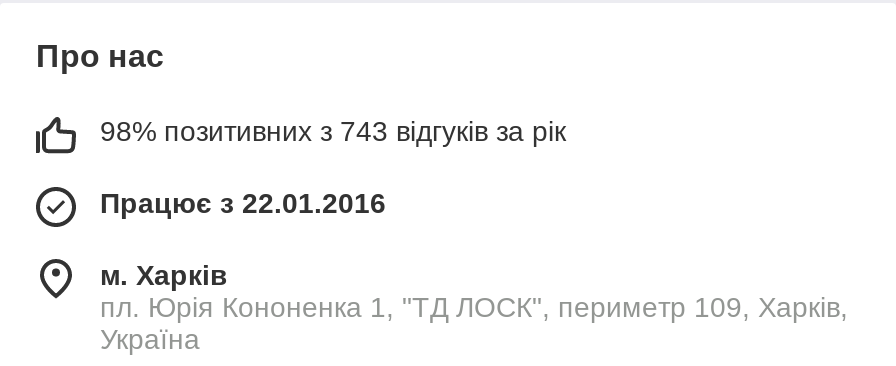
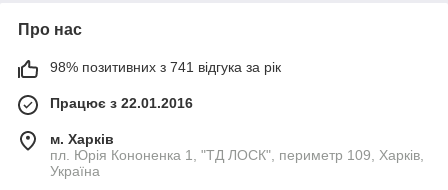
[100,115,566,147] 98% позитивних з 743 відгуків за рік -> [50,59,281,75] 98% позитивних з 741 відгука за рік

